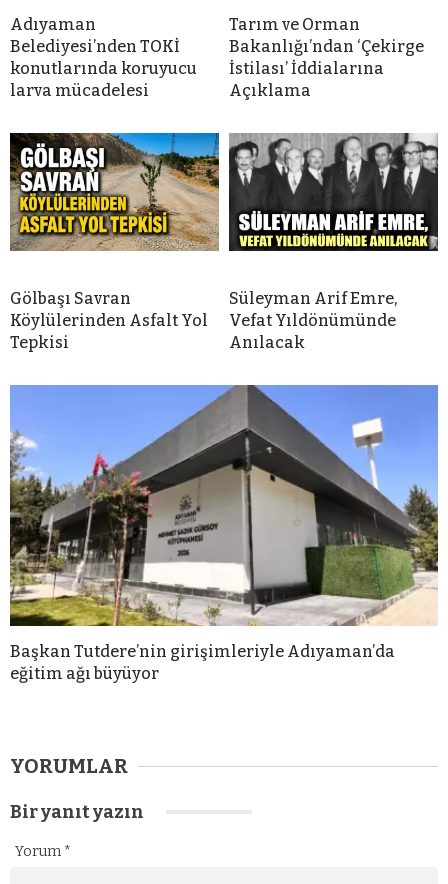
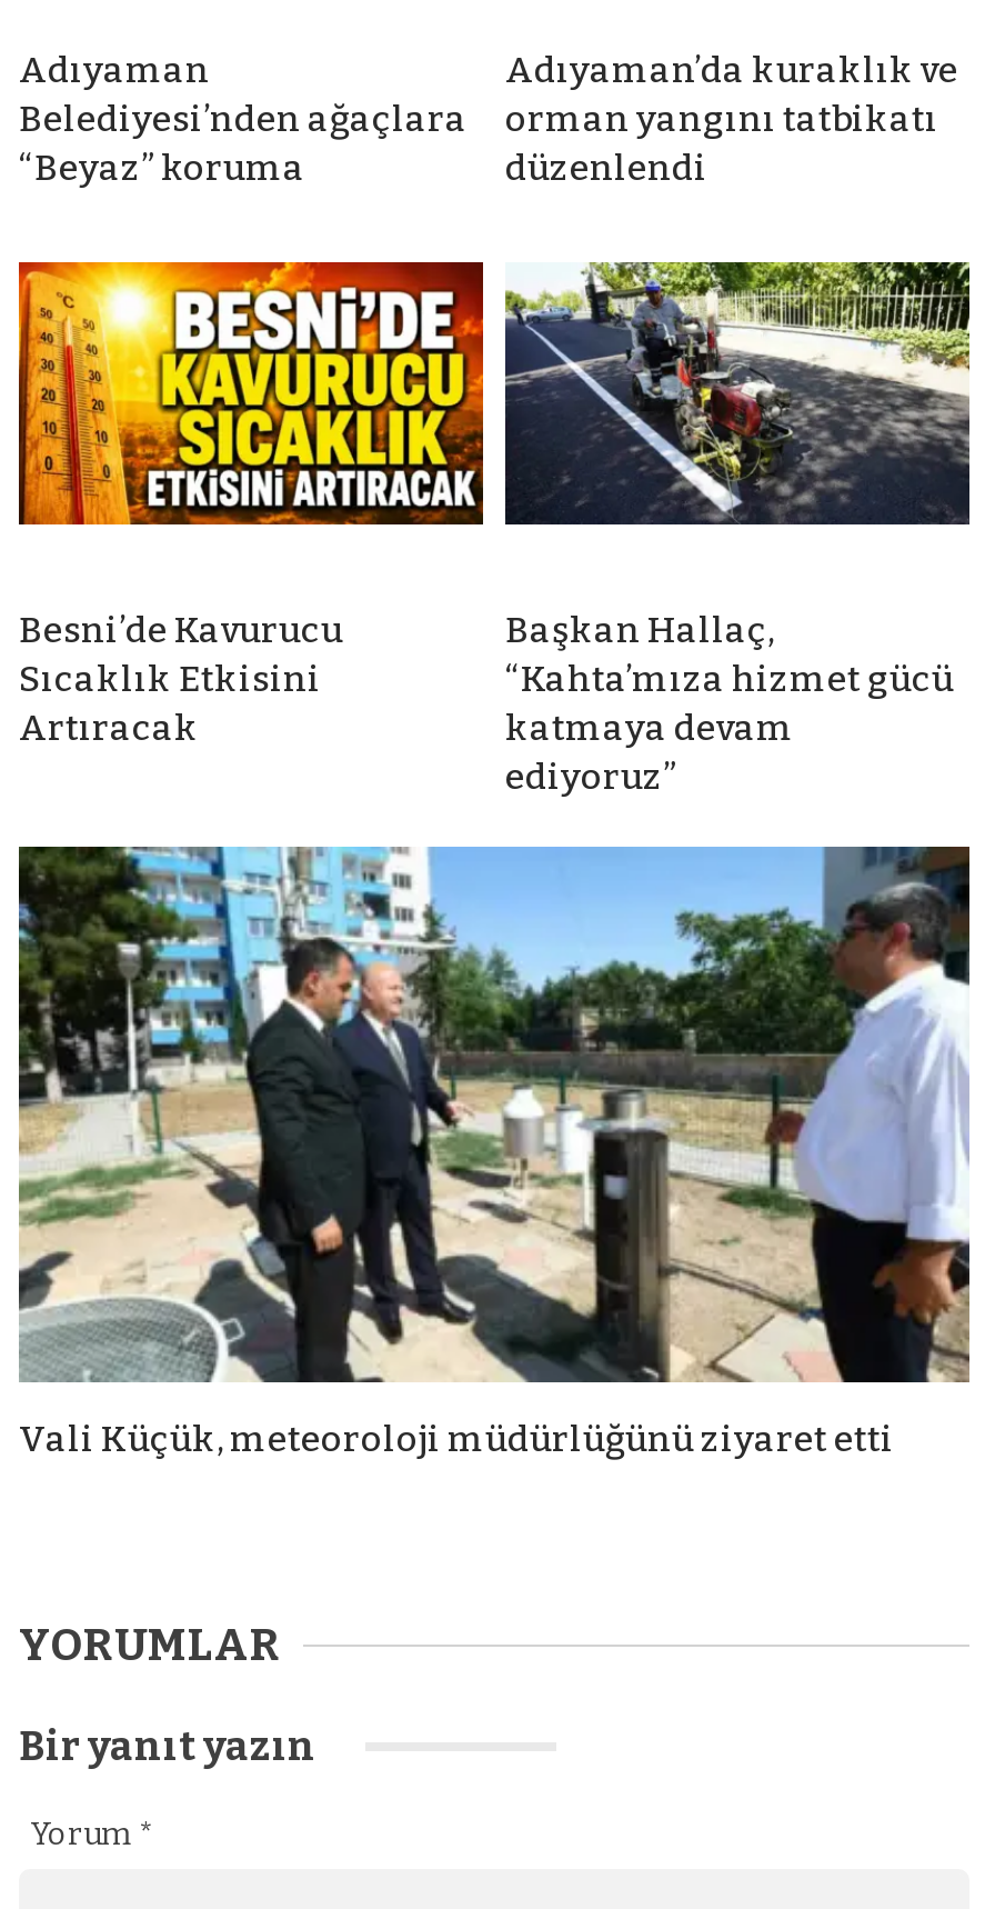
[229,15,424,100] Tarım ve Orman | Bakanlığı’ndan ‘Çekirge | İstilası’ İddialarına | Açıklama -> [505,50,958,190] Adıyaman’da kuraklık ve | orman yangını tatbikatı | düzenlendi
[10,37,197,100] Belediyesi’nden TOKİ | konutlarında koruyucu | larva mücadelesi -> [19,99,468,190] Belediyesi’nden ağaçlara | “Beyaz” koruma
[9,132,220,352] [image] | Gölbaşı Savran | Köylülerinden Asfalt Yol | Tepkisi -> [17,260,485,750] [image] | Besni’de Kavurucu | Sıcaklık Etkisini | Artıracak
[229,132,439,352] [image] | Süleyman Arif Emre, | Vefat Yıldönümünde | Anılacak -> [503,260,972,799] [image] | Başkan Hallaç, | “Kahta’mıza hizmet gücü | katmaya devam | ediyoruz”
[9,384,439,683] [image] | Başkan Tutdere’nin girişimleriyle Adıyaman’da | eğitim ağı büyüyor -> [17,844,972,1461] [image] | Vali Küçük, meteoroloji müdürlüğünü ziyaret etti

